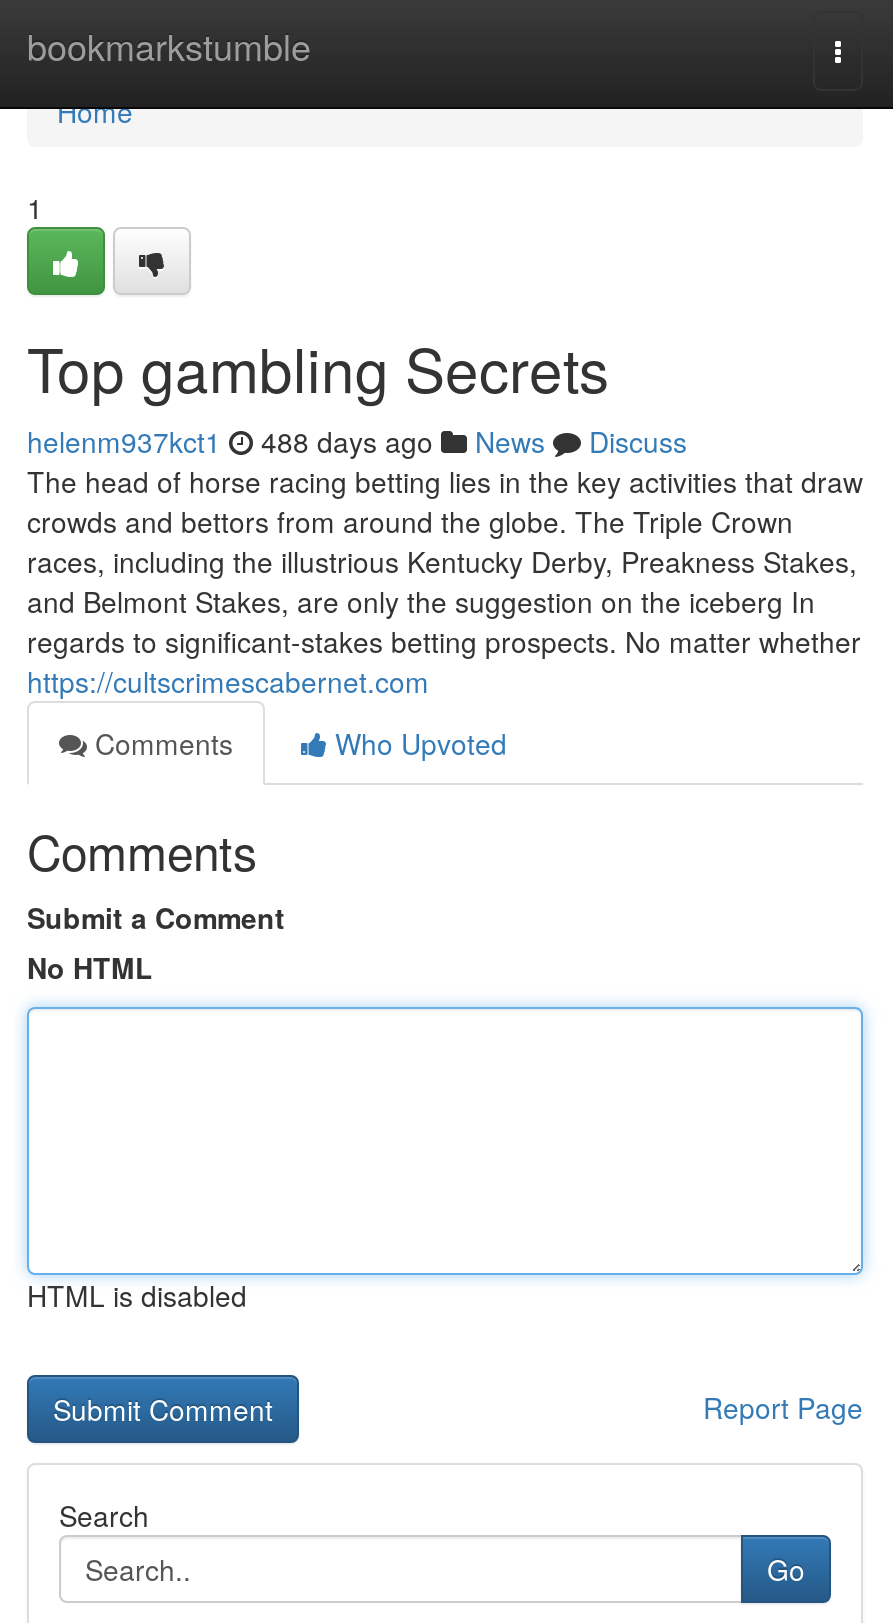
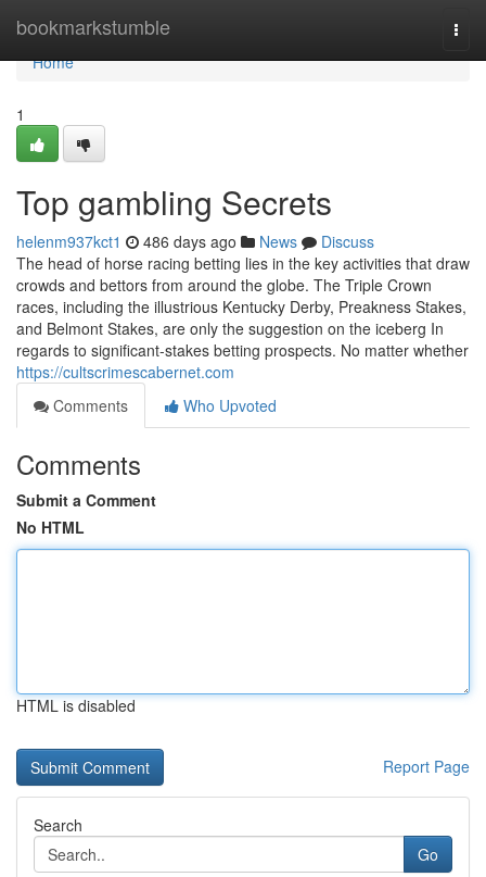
[27,421,687,461] helenm937kct1 488 days ago News Discuss -> [16,230,374,252] helenm937kct1 486 days ago News Discuss

